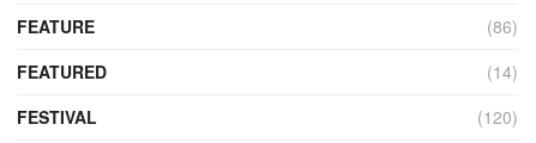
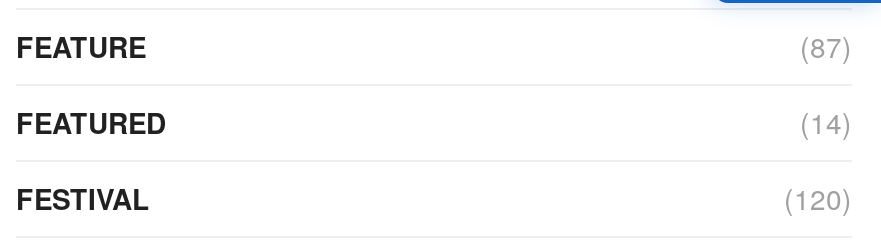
[487,15,518,38] (86) -> [800,26,852,66] (87)

